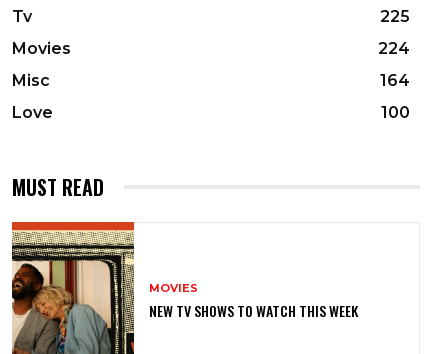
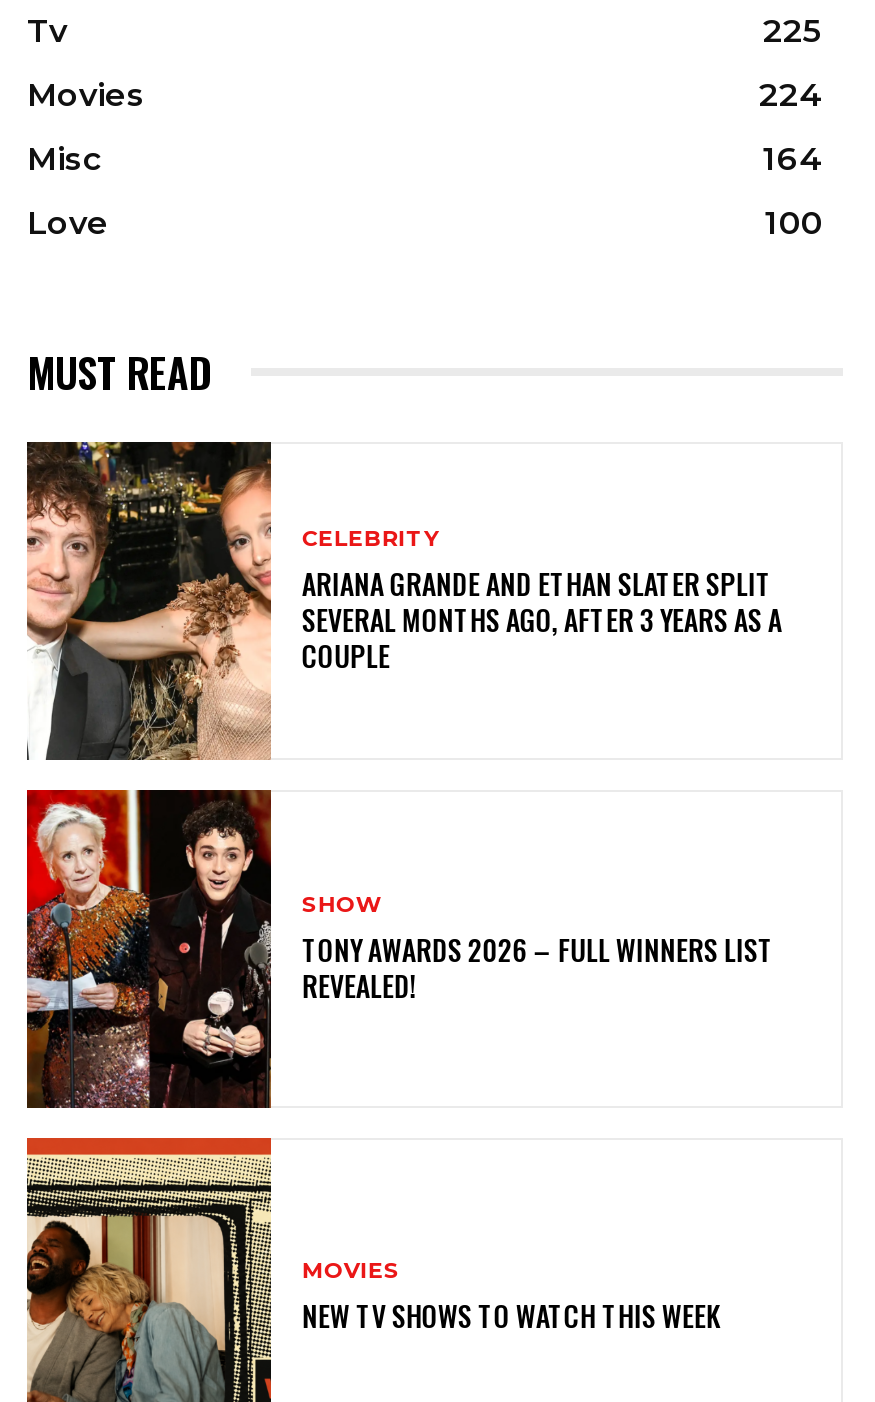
none -> [25,440,782,762] [image] | CELEBRITY | ARIANA GRANDE AND ETHAN SLATER SPLIT | SEVERAL MONTHS AGO, AFTER 3 YEARS AS A | COUPLE
none -> [25,788,774,1110] [image] | SHOW | TONY AWARDS 2026 – FULL WINNERS LIST | REVEALED!

